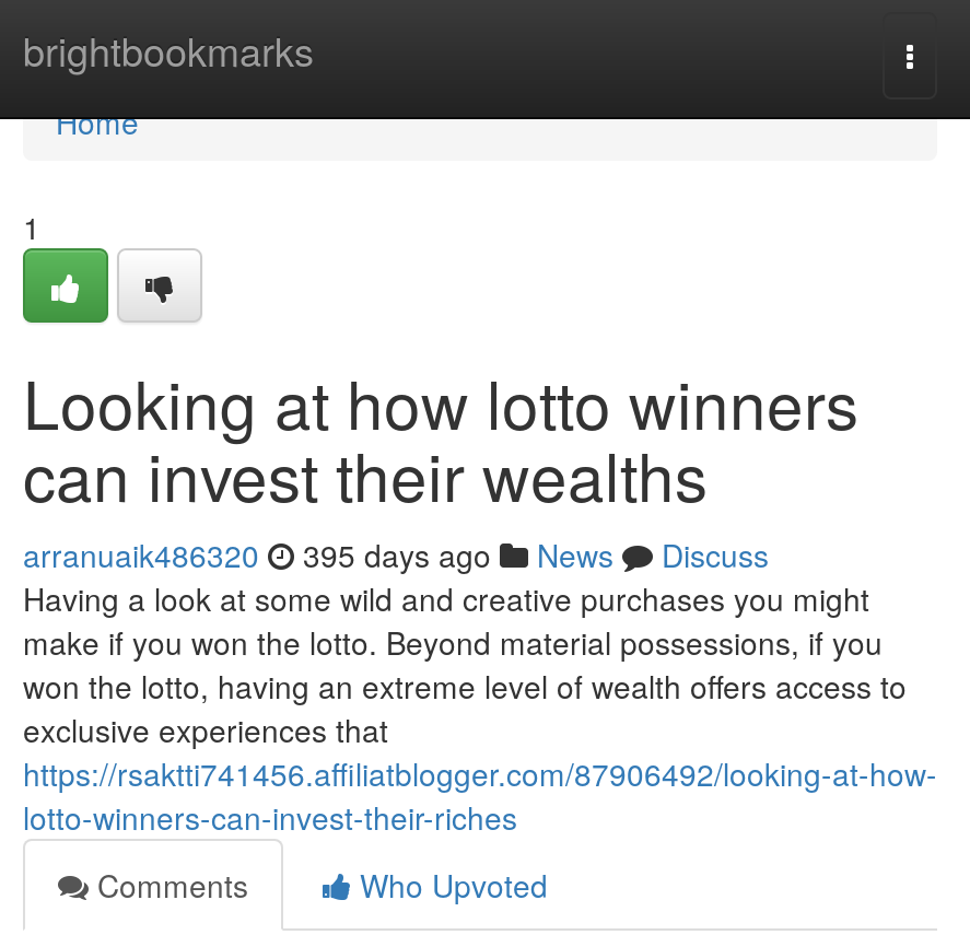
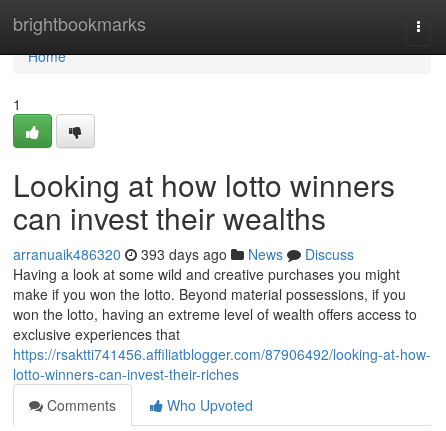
[23,533,769,576] arranuaik486320 395 days ago News Discuss -> [13,244,354,264] arranuaik486320 393 days ago News Discuss

